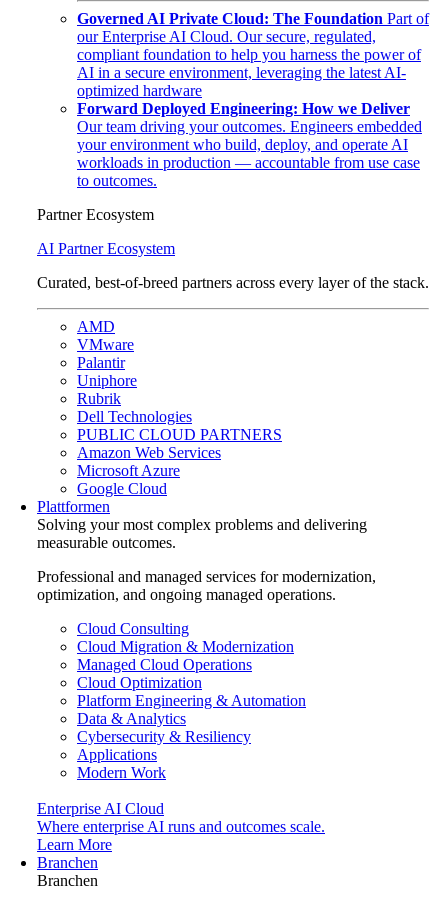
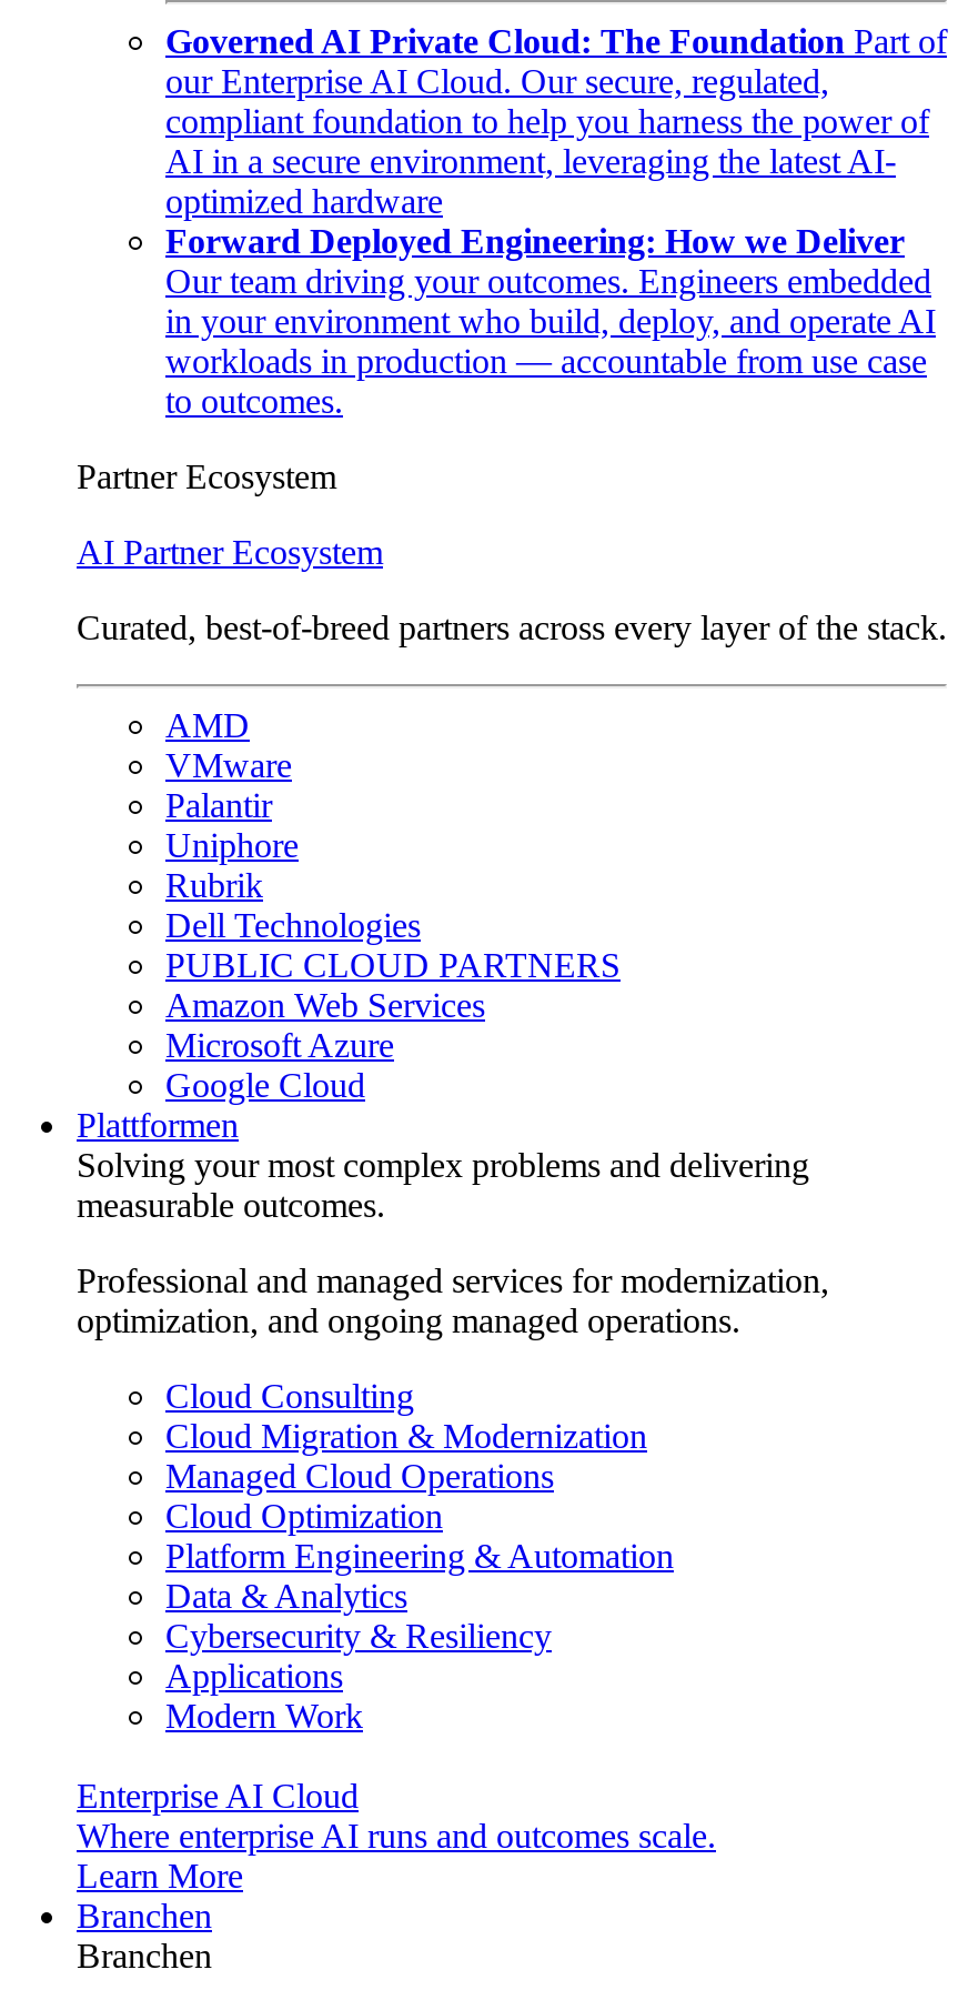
[77,136,408,153] your environment who build, deploy, and operate AI -> [165,302,936,340] in your environment who build, deploy, and operate AI

